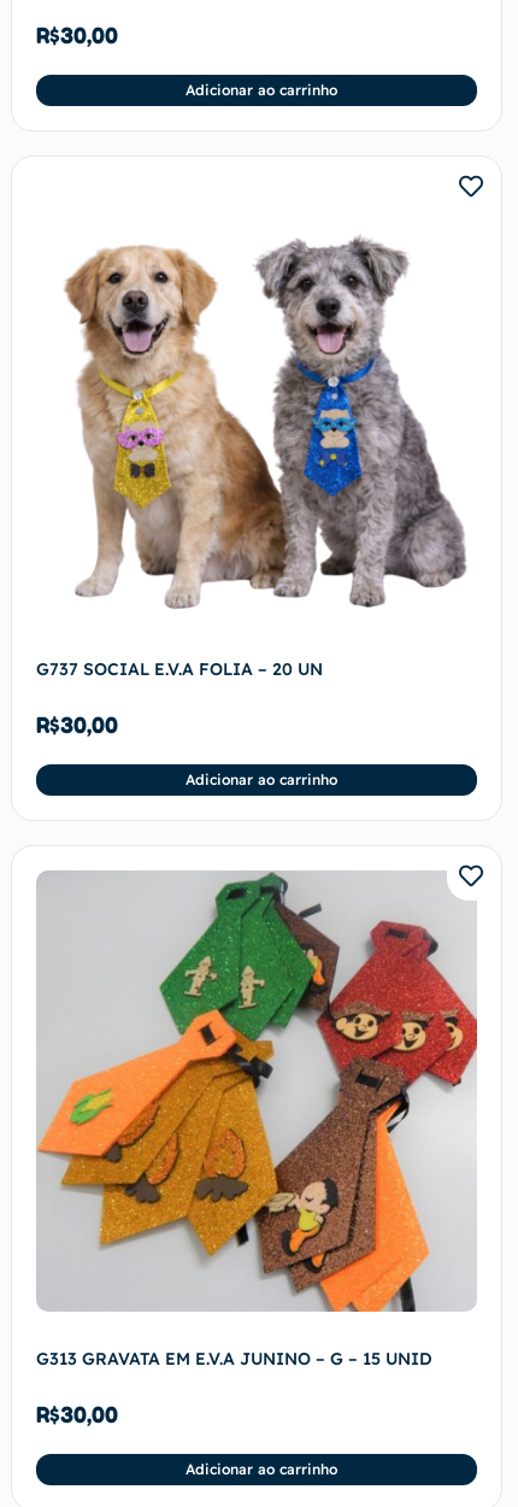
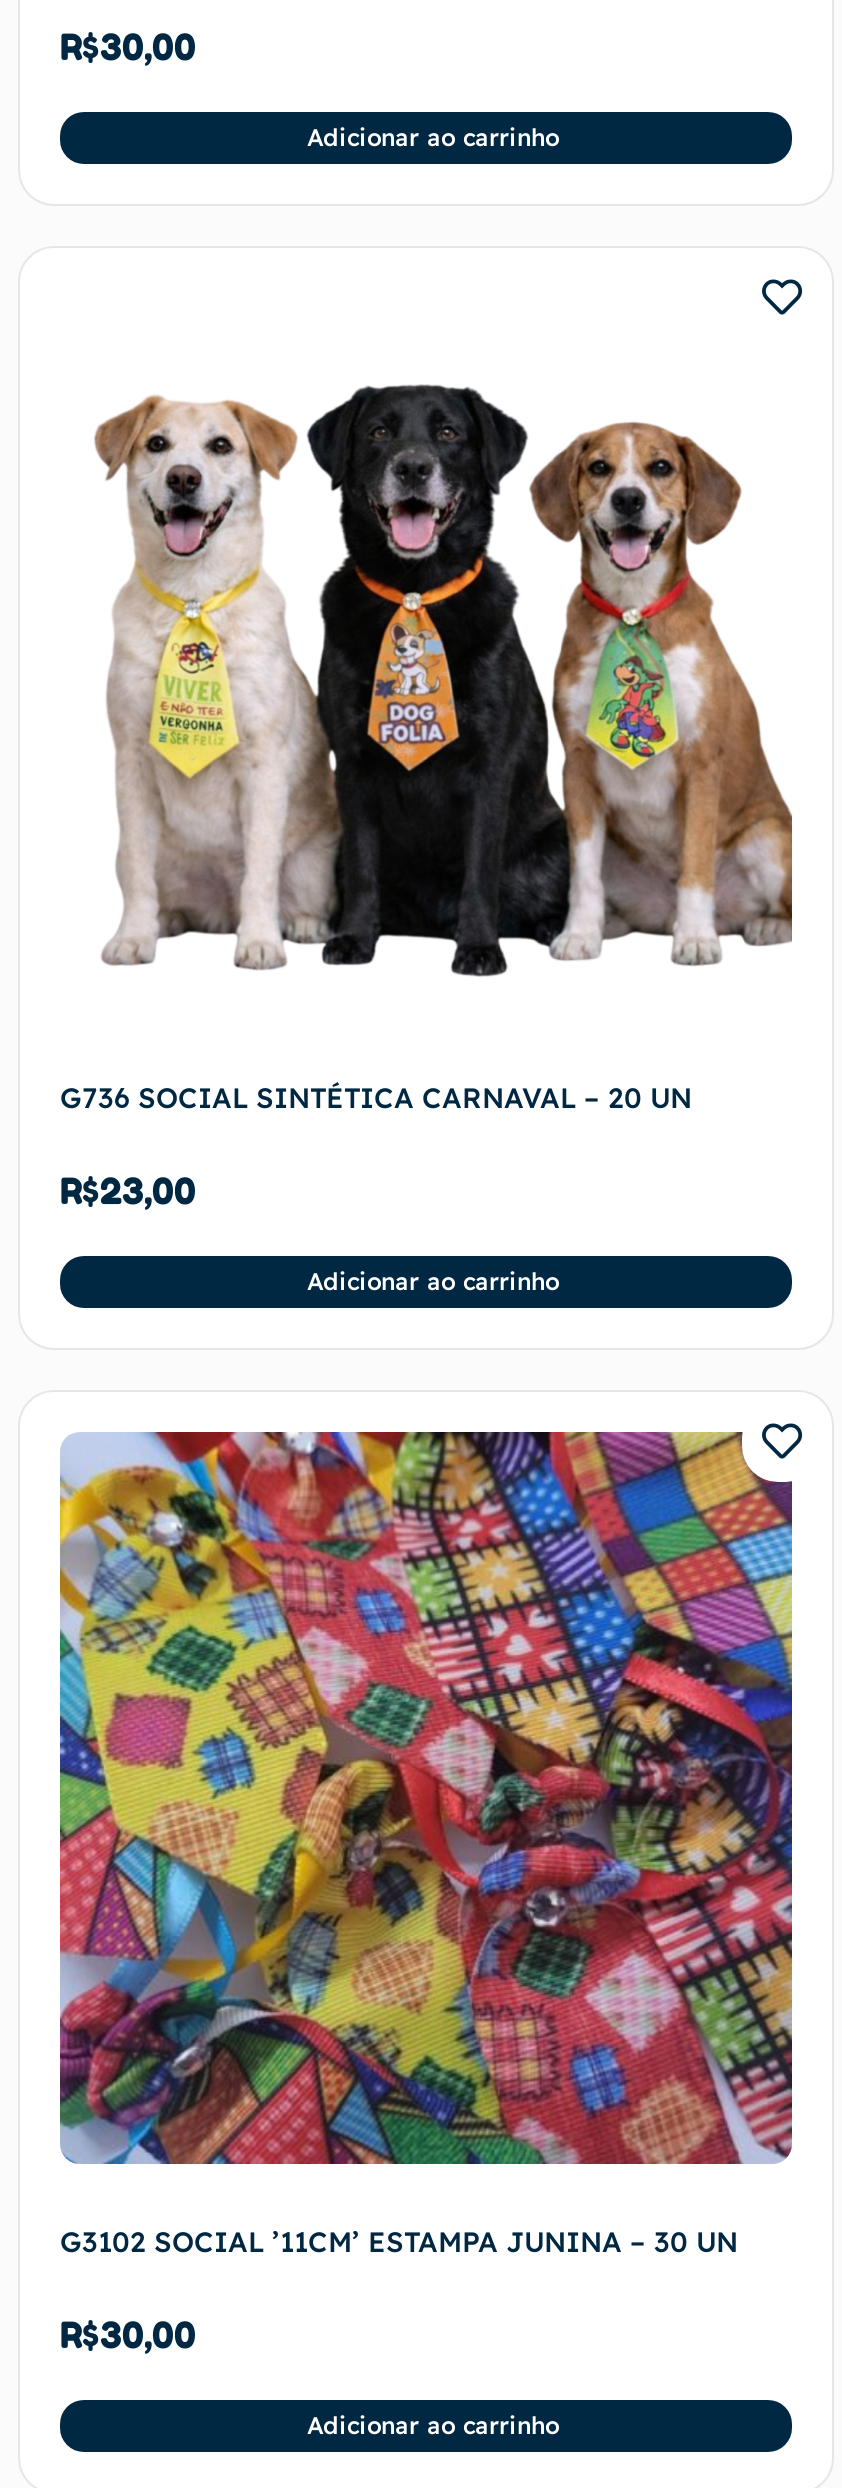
[58,235,477,610] [image] -> [92,382,794,998] [image]
[36,658,323,679] G737 SOCIAL E.V.A FOLIA – 20 UN -> [60,1079,692,1115] G736 SOCIAL SINTÉTICA CARNAVAL – 20 UN
[36,711,118,737] R$30,00 -> [60,1167,196,1211] R$23,00
[36,870,478,1369] [image] | G313 GRAVATA EM E.V.A JUNINO – G – 15 UNID -> [58,1430,794,2259] [image] | G3102 SOCIAL ’11CM’ ESTAMPA JUNINA – 30 UN

